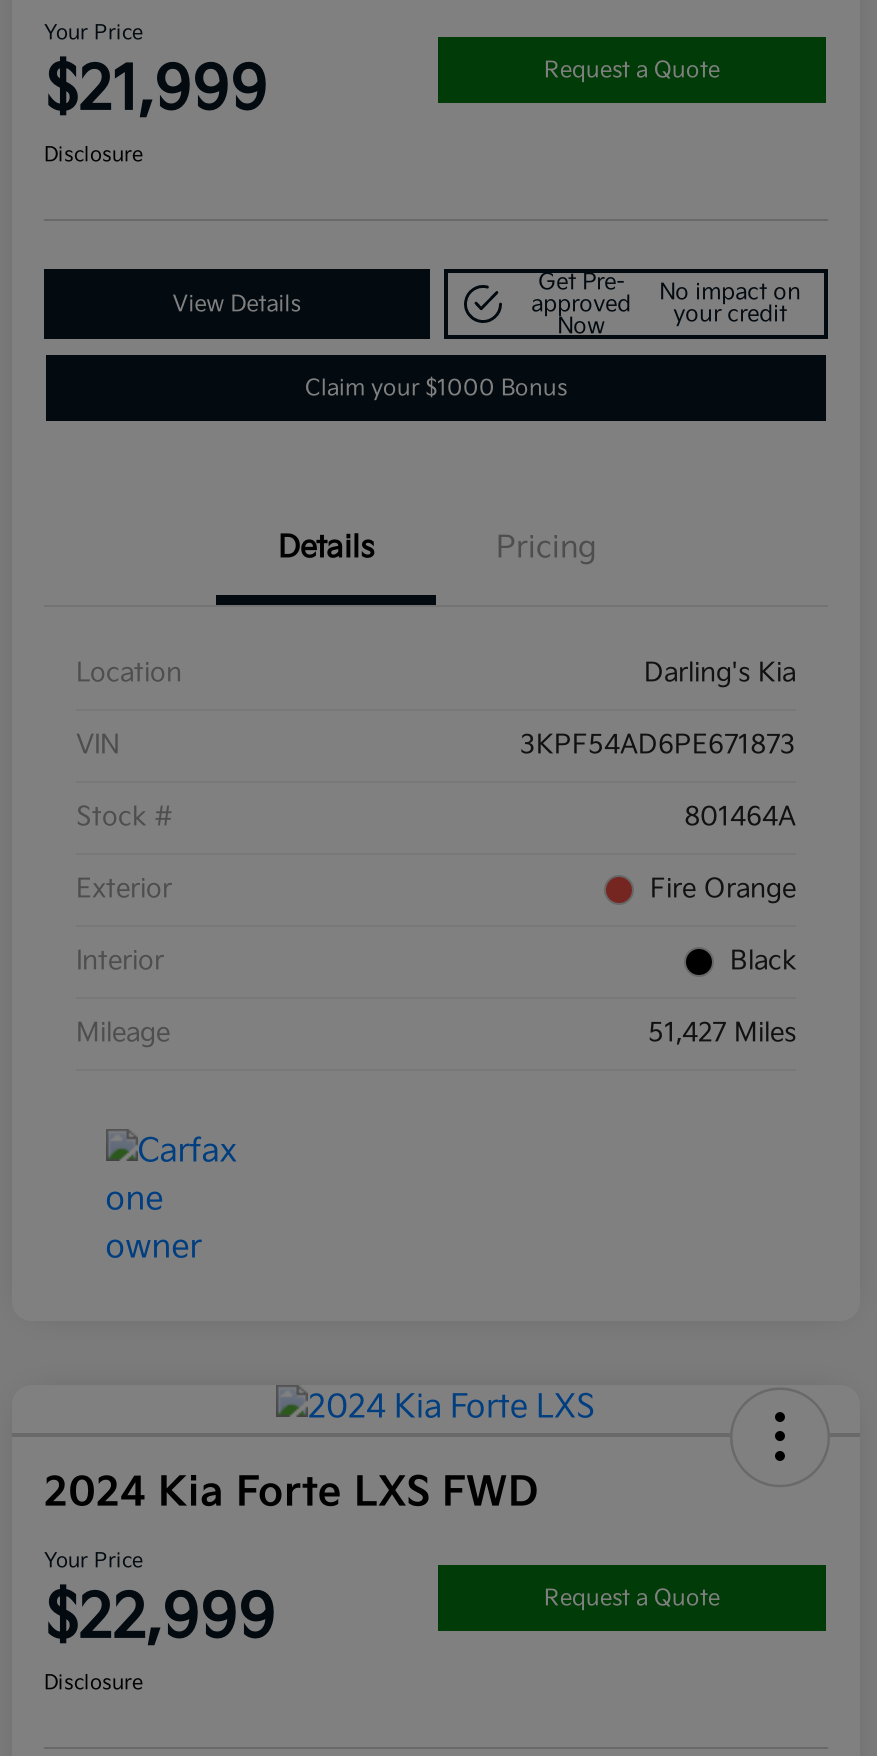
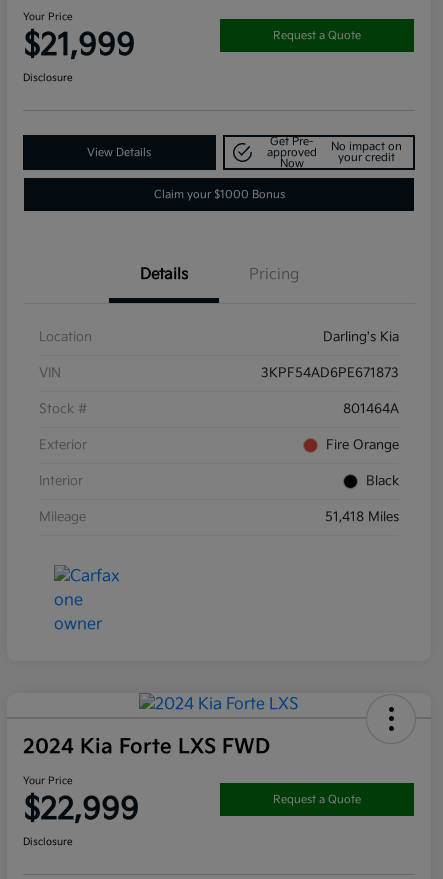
[648,1017,796,1049] 51,427 Miles -> [325,509,399,525] 51,418 Miles

